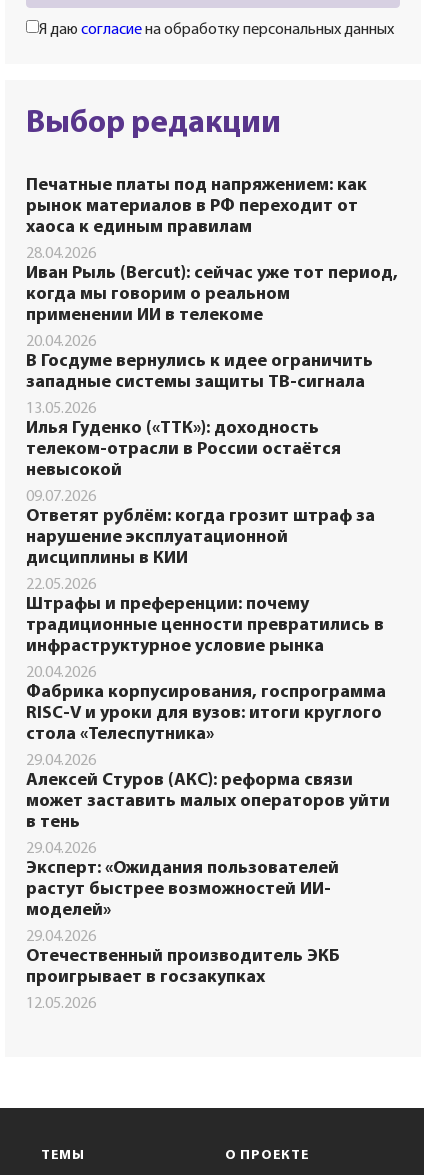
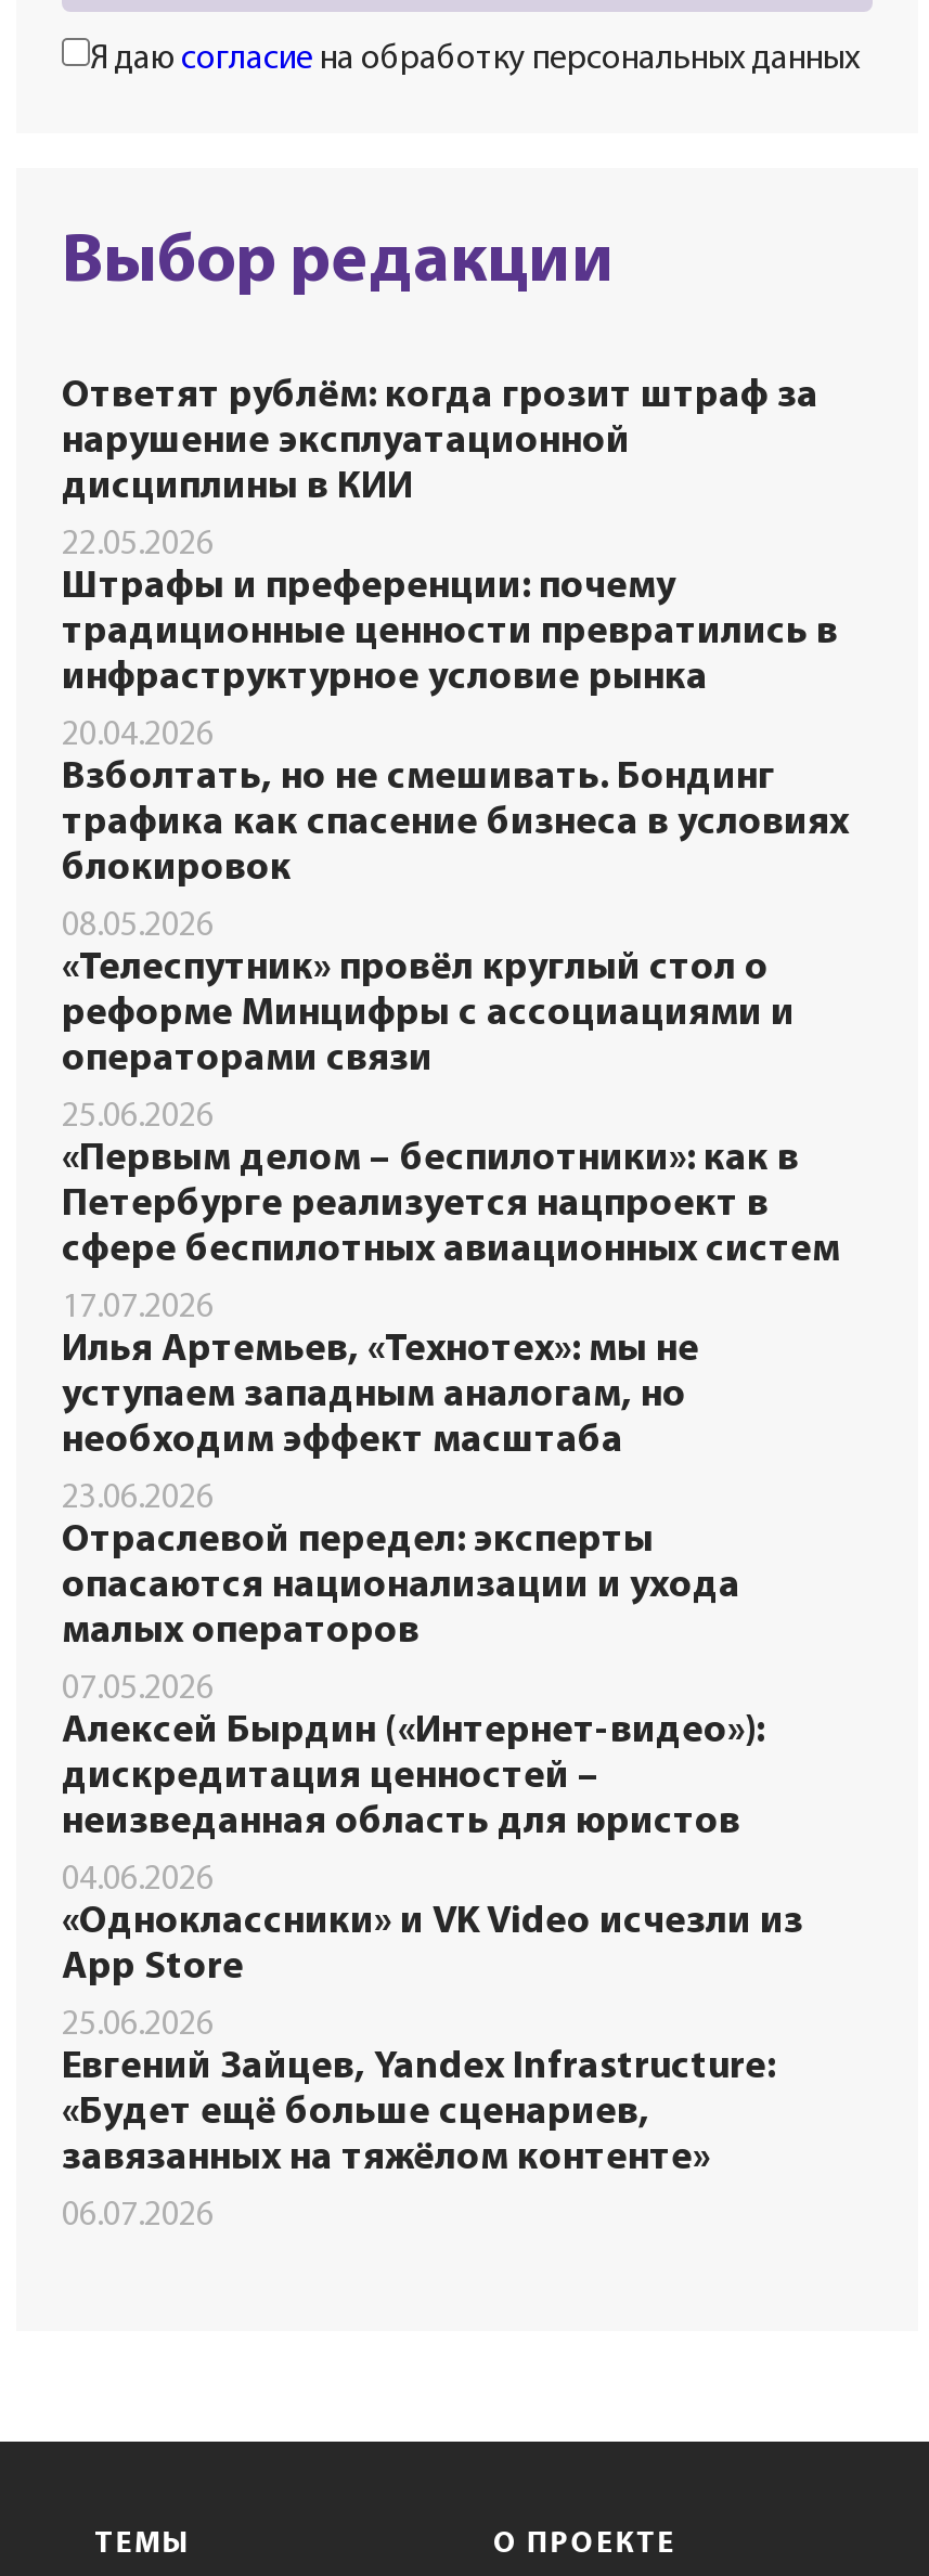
[26,176,398,505] Печатные платы под напряжением: как | рынок материалов в РФ переходит от | хаоса к единым правилам | 28.04.2026 | Иван Рыль (Bercut): сейчас уже тот период, | когда мы говорим о реальном | применении ИИ в телекоме | 20.04.2026 | В Госдуме вернулись к идее ограничить | западные системы защиты ТВ-сигнала | 13.05.2026 | Илья Гуденко («ТТК»): доходность | телеком-отрасли в России остаётся | невысокой | 09.07.2026 -> none
moved [26,507,384,681] -> [62,375,838,752]: Ответят рублём: когда грозит штраф за | нарушение эксплуатационной | дисциплины в КИИ | 22.05.2026 | Штрафы и преференции: почему | традиционные ценности превратились в | инфраструктурное условие рынка | 20.04.2026
[26,683,390,1012] Фабрика корпусирования, госпрограмма | RISC-V и уроки для вузов: итоги круглого | стола «Телеспутника» | 29.04.2026 | Алексей Стуров (АКС): реформа связи | может заставить малых операторов уйти | в тень | 29.04.2026 | Эксперт: «Ожидания пользователей | растут быстрее возможностей ИИ- | моделей» | 29.04.2026 | Отечественный производитель ЭКБ | проигрывает в госзакупках | 12.05.2026 -> [62,757,849,2233] Взболтать, но не смешивать. Бондинг | трафика как спасение бизнеса в условиях | блокировок | 08.05.2026 | «Телеспутник» провёл круглый стол о | реформе Минцифры с ассоциациями и | операторами связи | 25.06.2026 | «Первым делом – беспилотники»: как в | Петербурге реализуется нацпроект в | сфере беспилотных авиационных систем | 17.07.2026 | Илья Артемьев, «Технотех»: мы не | уступаем западным аналогам, но | необходим эффект масштаба | 23.06.2026 | Отраслевой передел: эксперты | опасаются национализации и ухода | малых операторов | 07.05.2026 | Алексей Бырдин («Интернет-видео»): | дискредитация ценностей – | неизведанная область для юристов | 04.06.2026 | «Одноклассники» и VK Video исчезли из | App Store | 25.06.2026 | Евгений Зайцев, Yandex Infrastructure: | «Будет ещё больше сценариев, | завязанных на тяжёлом контенте» | 06.07.2026

